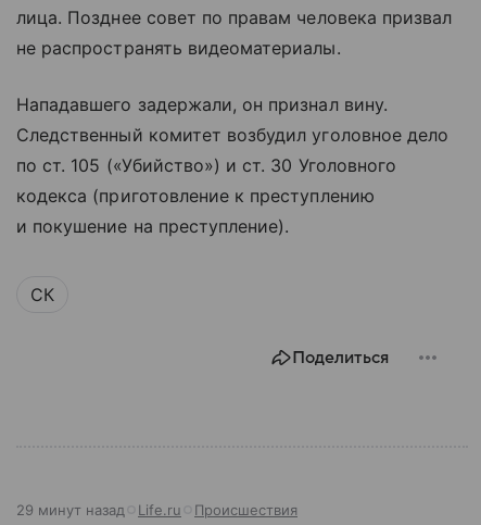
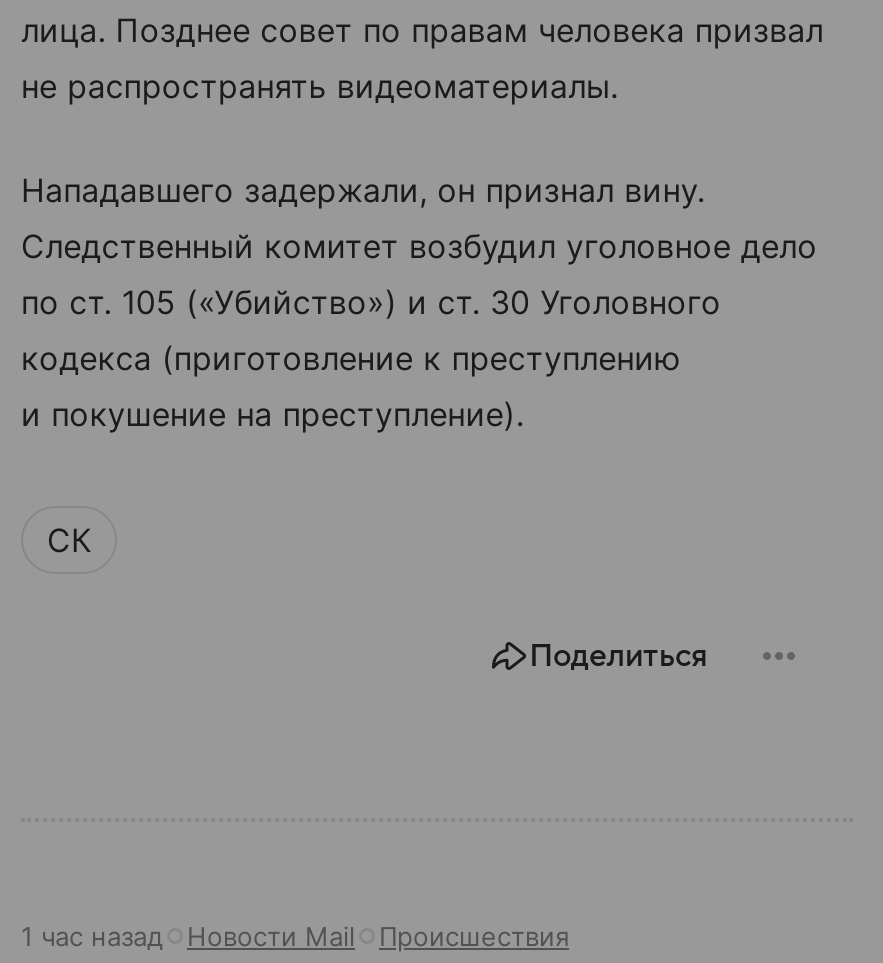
[16,501,181,518] 29 минут назад | Life.ru -> [21,920,355,952] 1 час назад | Новости Mail

